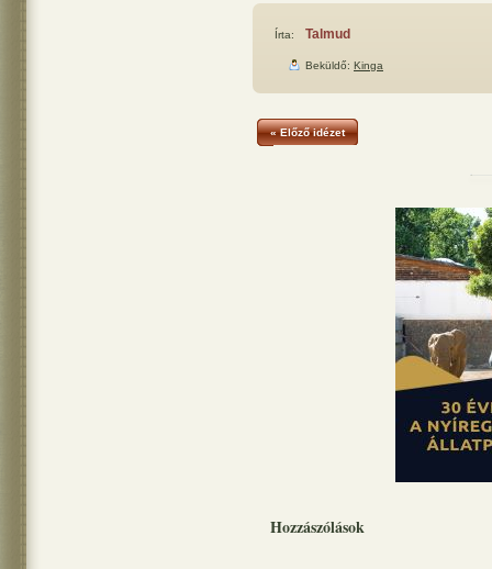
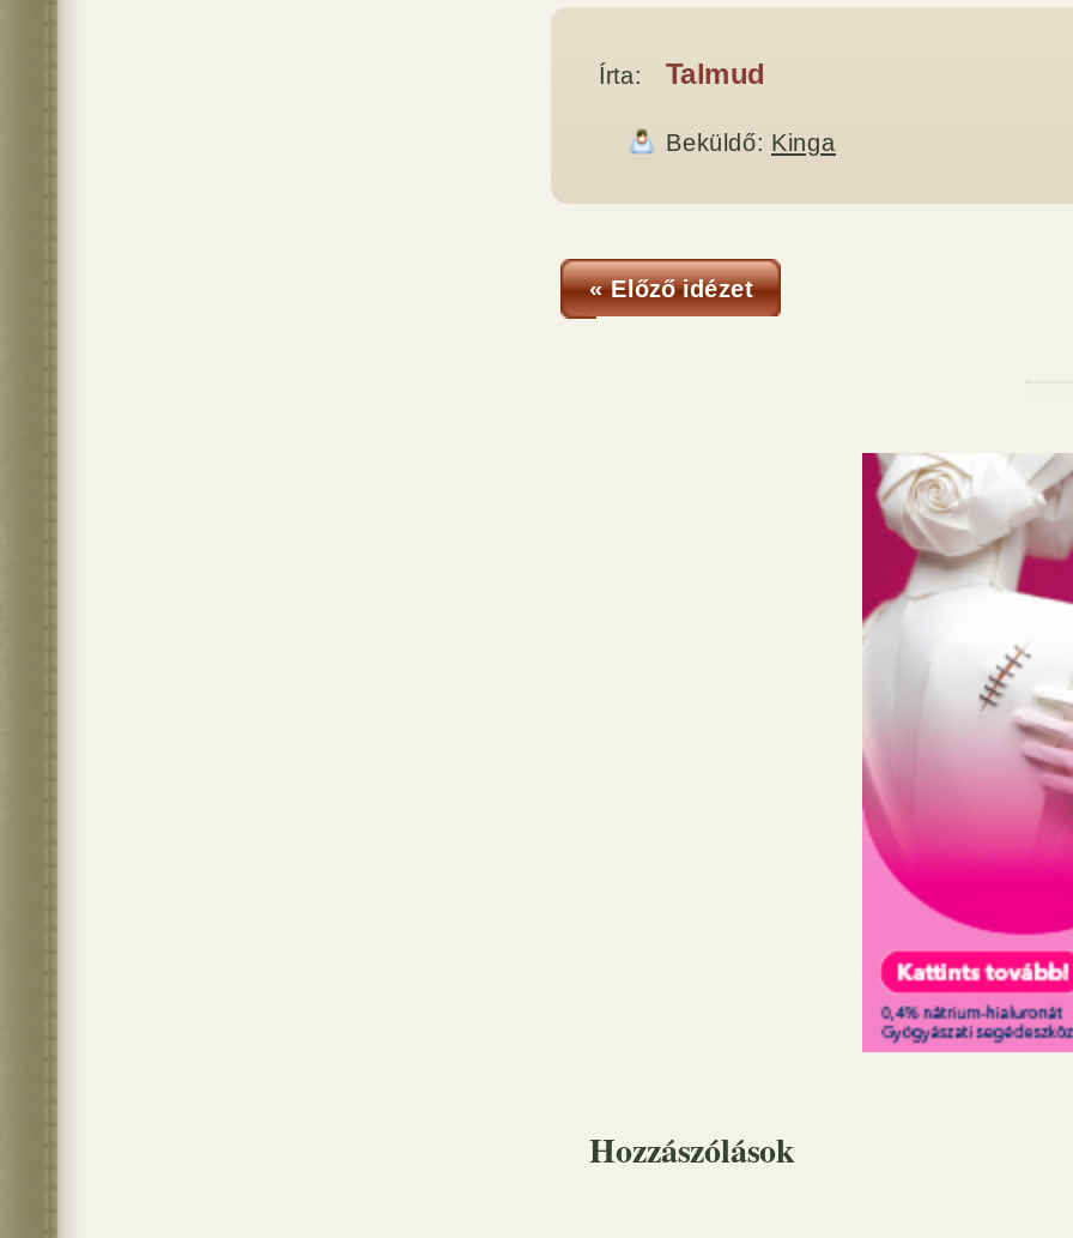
[394,207,489,483] [image] -> [860,451,1066,1052] [image]

